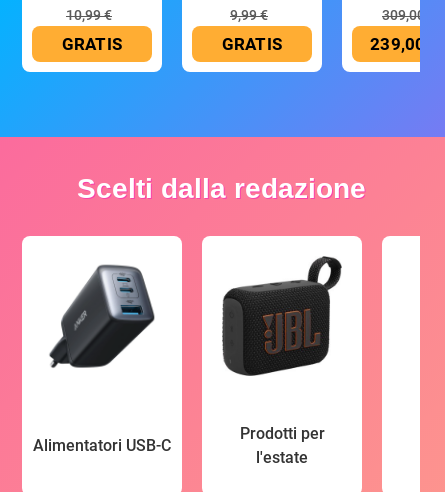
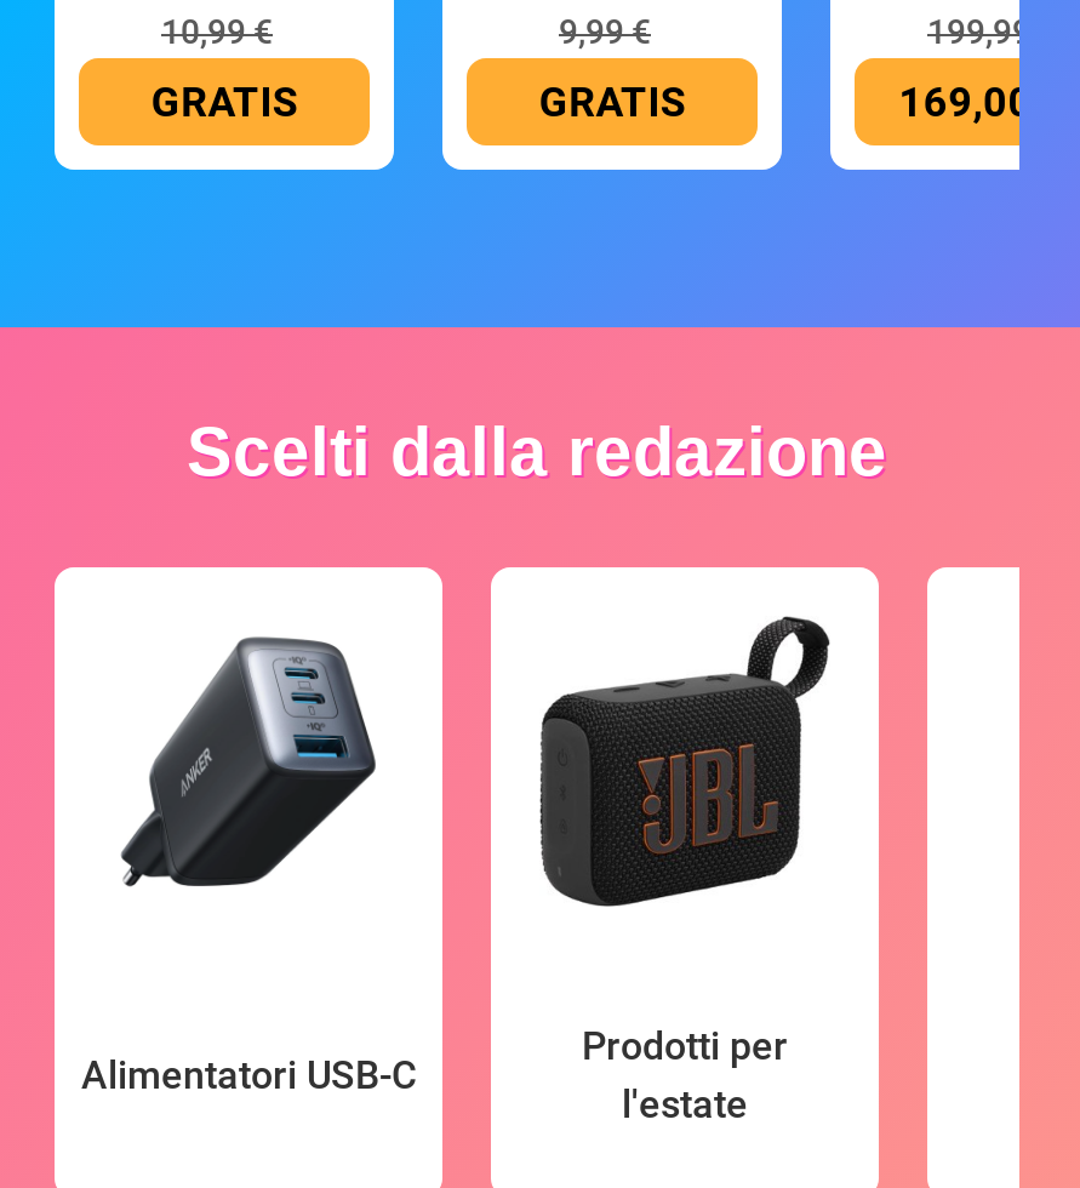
[382,7,436,23] 309,00 € -> [927,12,1058,51] 199,99 €
[370,34,440,54] 239,00 € -> [899,78,1067,126] 169,00 €

